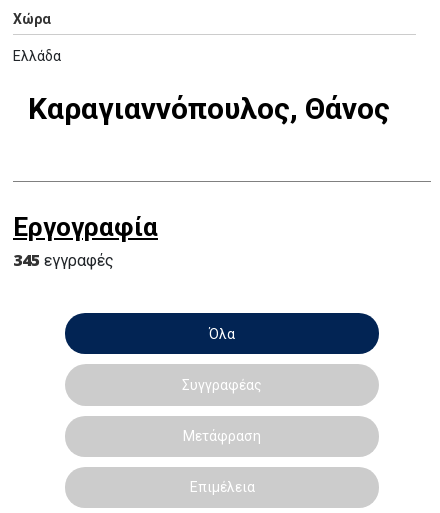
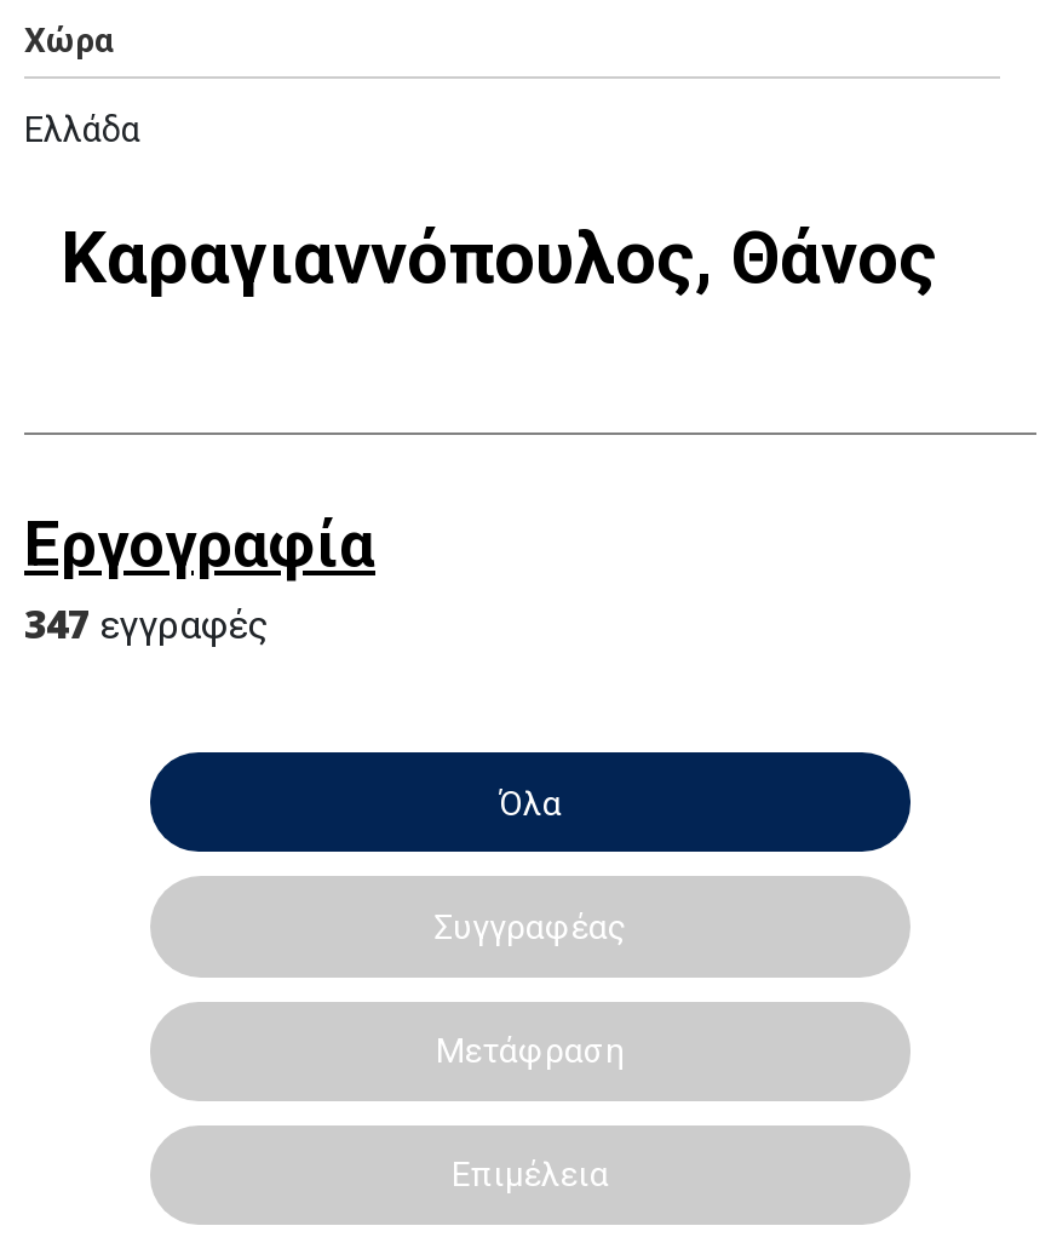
[13,249,114,271] 345 εγγραφές -> [24,598,269,651] 347 εγγραφές

